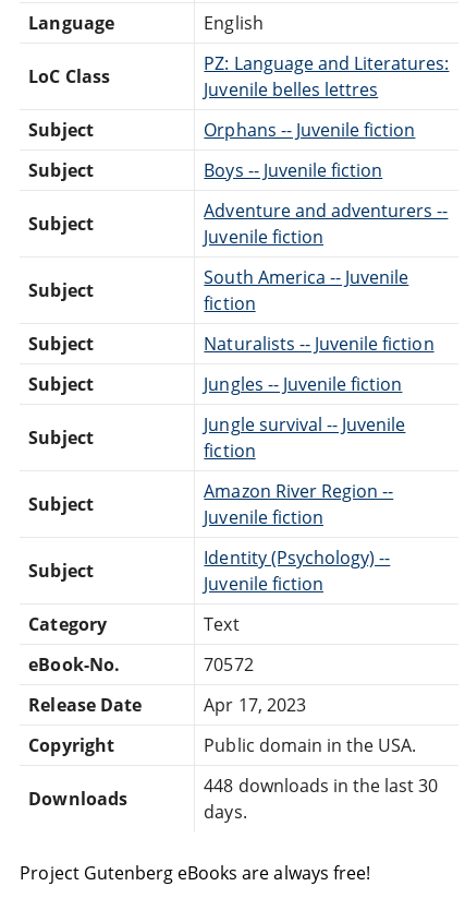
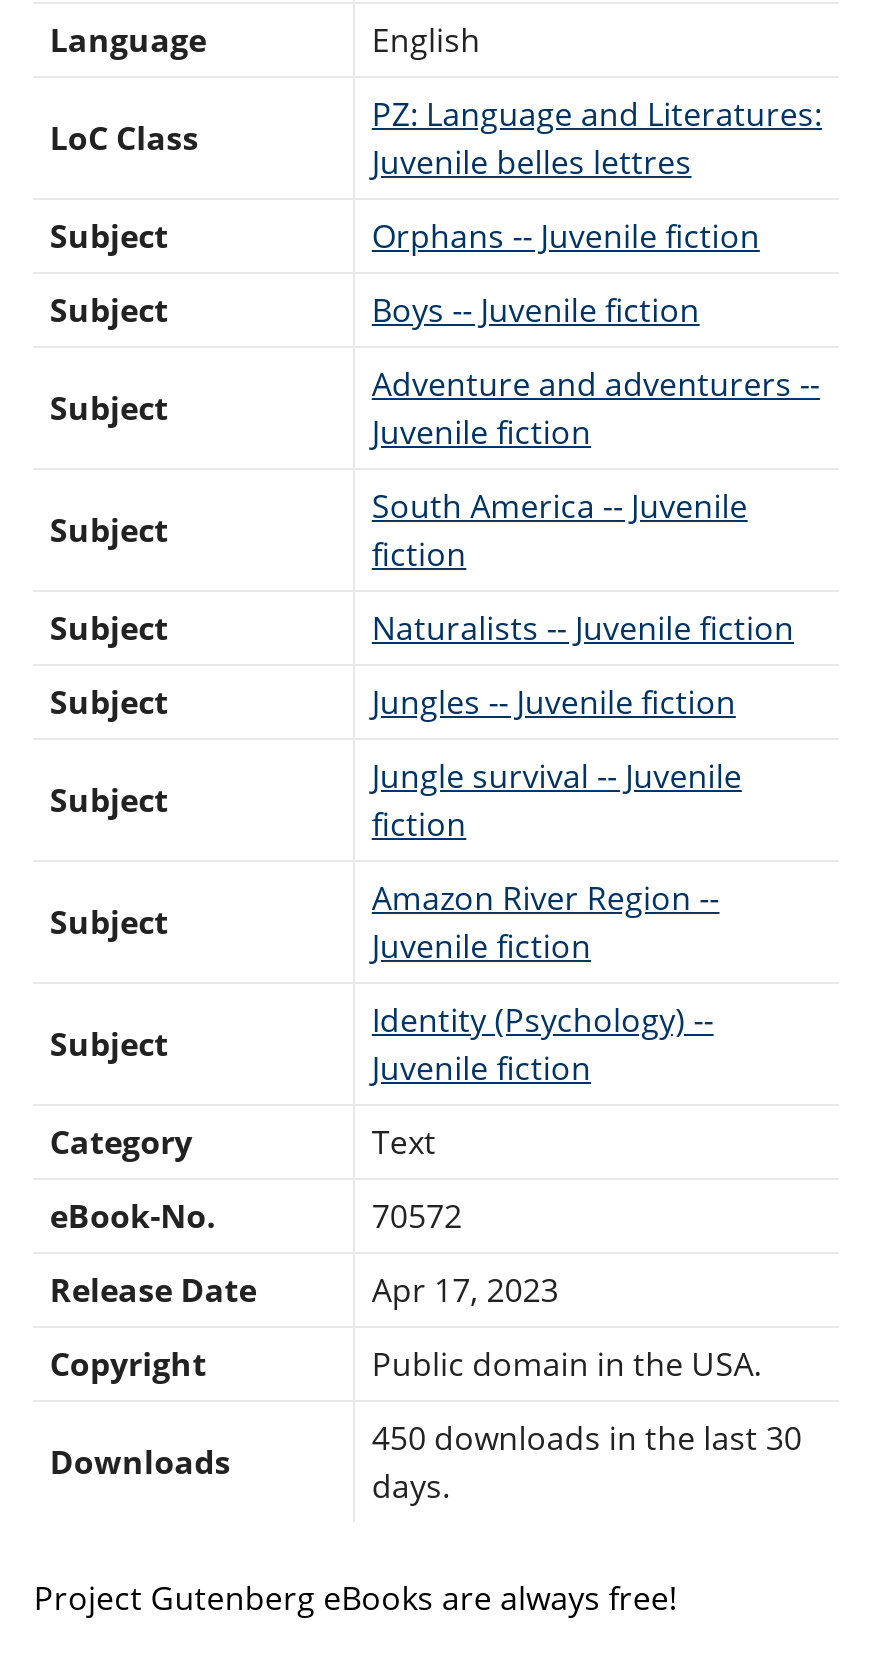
[204,774,438,798] 448 downloads in the last 30 -> [372,1416,802,1460] 450 downloads in the last 30

